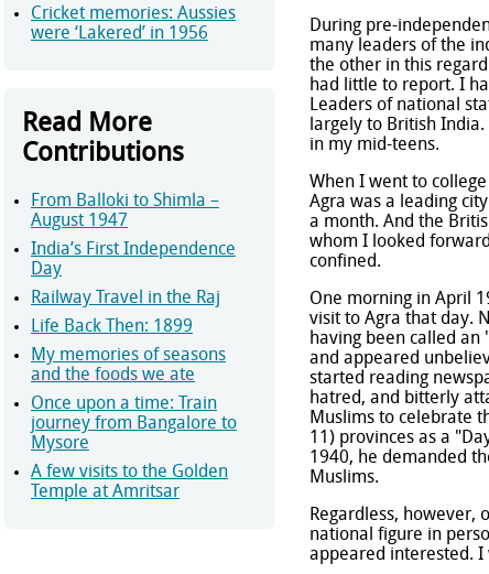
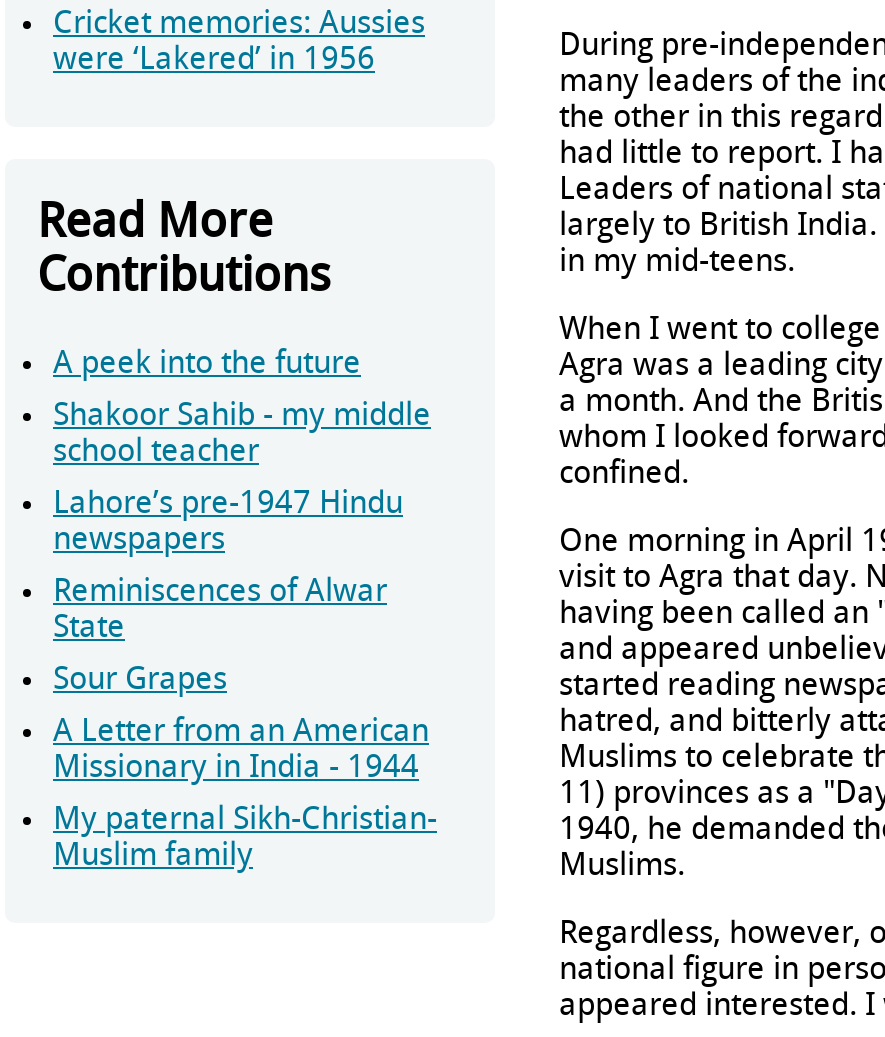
[31,193,219,230] From Balloki to Shimla – | August 1947 -> [53,349,361,381] A peek into the future
[31,241,236,279] India’s First Independence | Day -> [53,401,431,469] Shakoor Sahib - my middle | school teacher
[31,290,220,307] Railway Travel in the Raj -> [53,489,403,557] Lahore’s pre-1947 Hindu | newspapers
[31,318,193,336] Life Back Then: 1899 -> [53,577,387,645] Reminiscences of Alwar | State
[31,347,226,384] My memories of seasons | and the foods we ate -> [53,665,227,697] Sour Grapes
[31,395,237,453] Once upon a time: Train | journey from Bangalore to | Mysore -> [53,717,429,785] A Letter from an American | Missionary in India - 1944
[31,464,228,501] A few visits to the Golden | Temple at Amritsar -> [53,805,437,873] My paternal Sikh-Christian- | Muslim family

